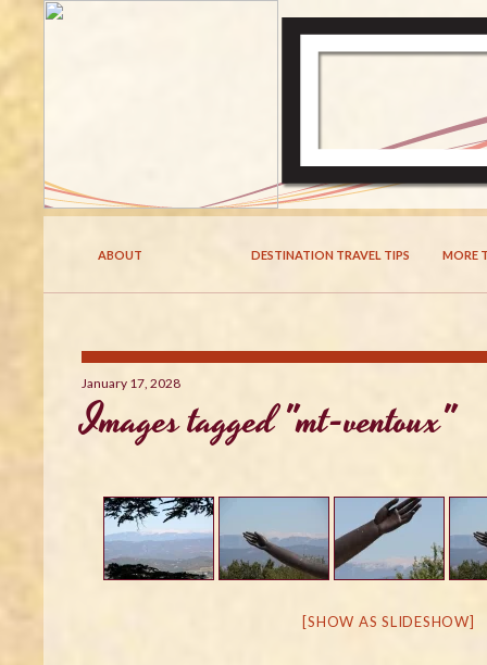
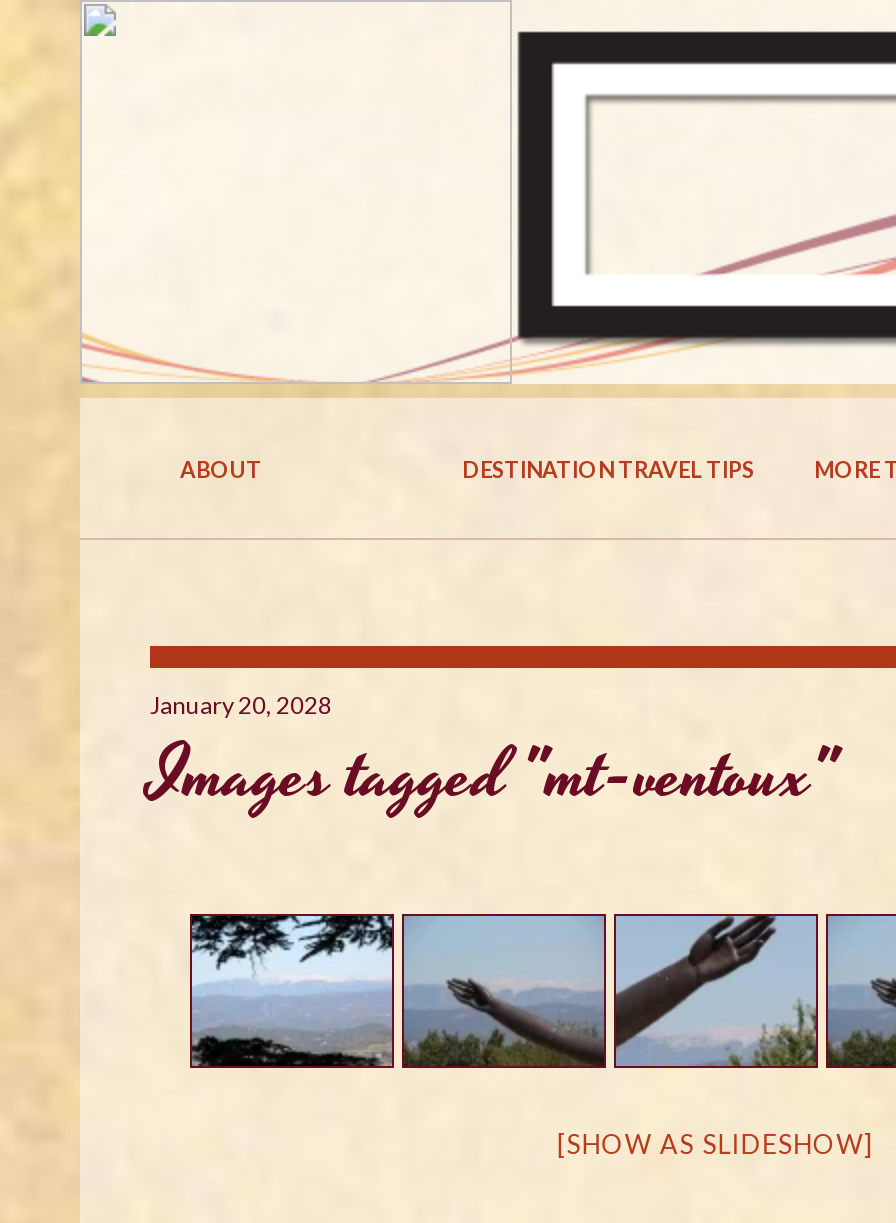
[82,375,180,391] January 17, 2028 -> [150,690,332,720] January 20, 2028

